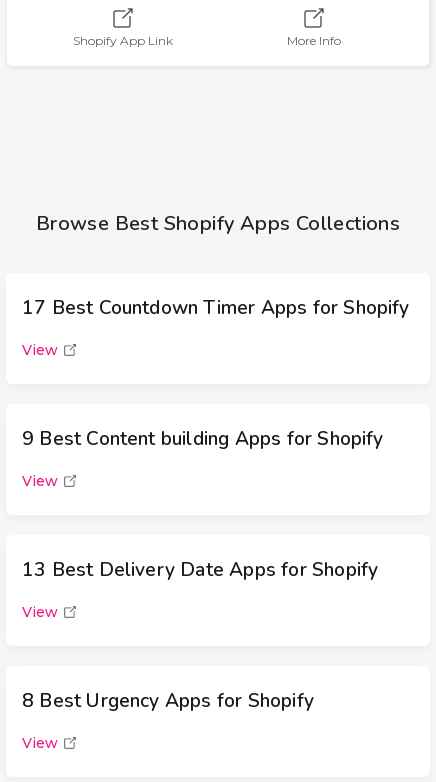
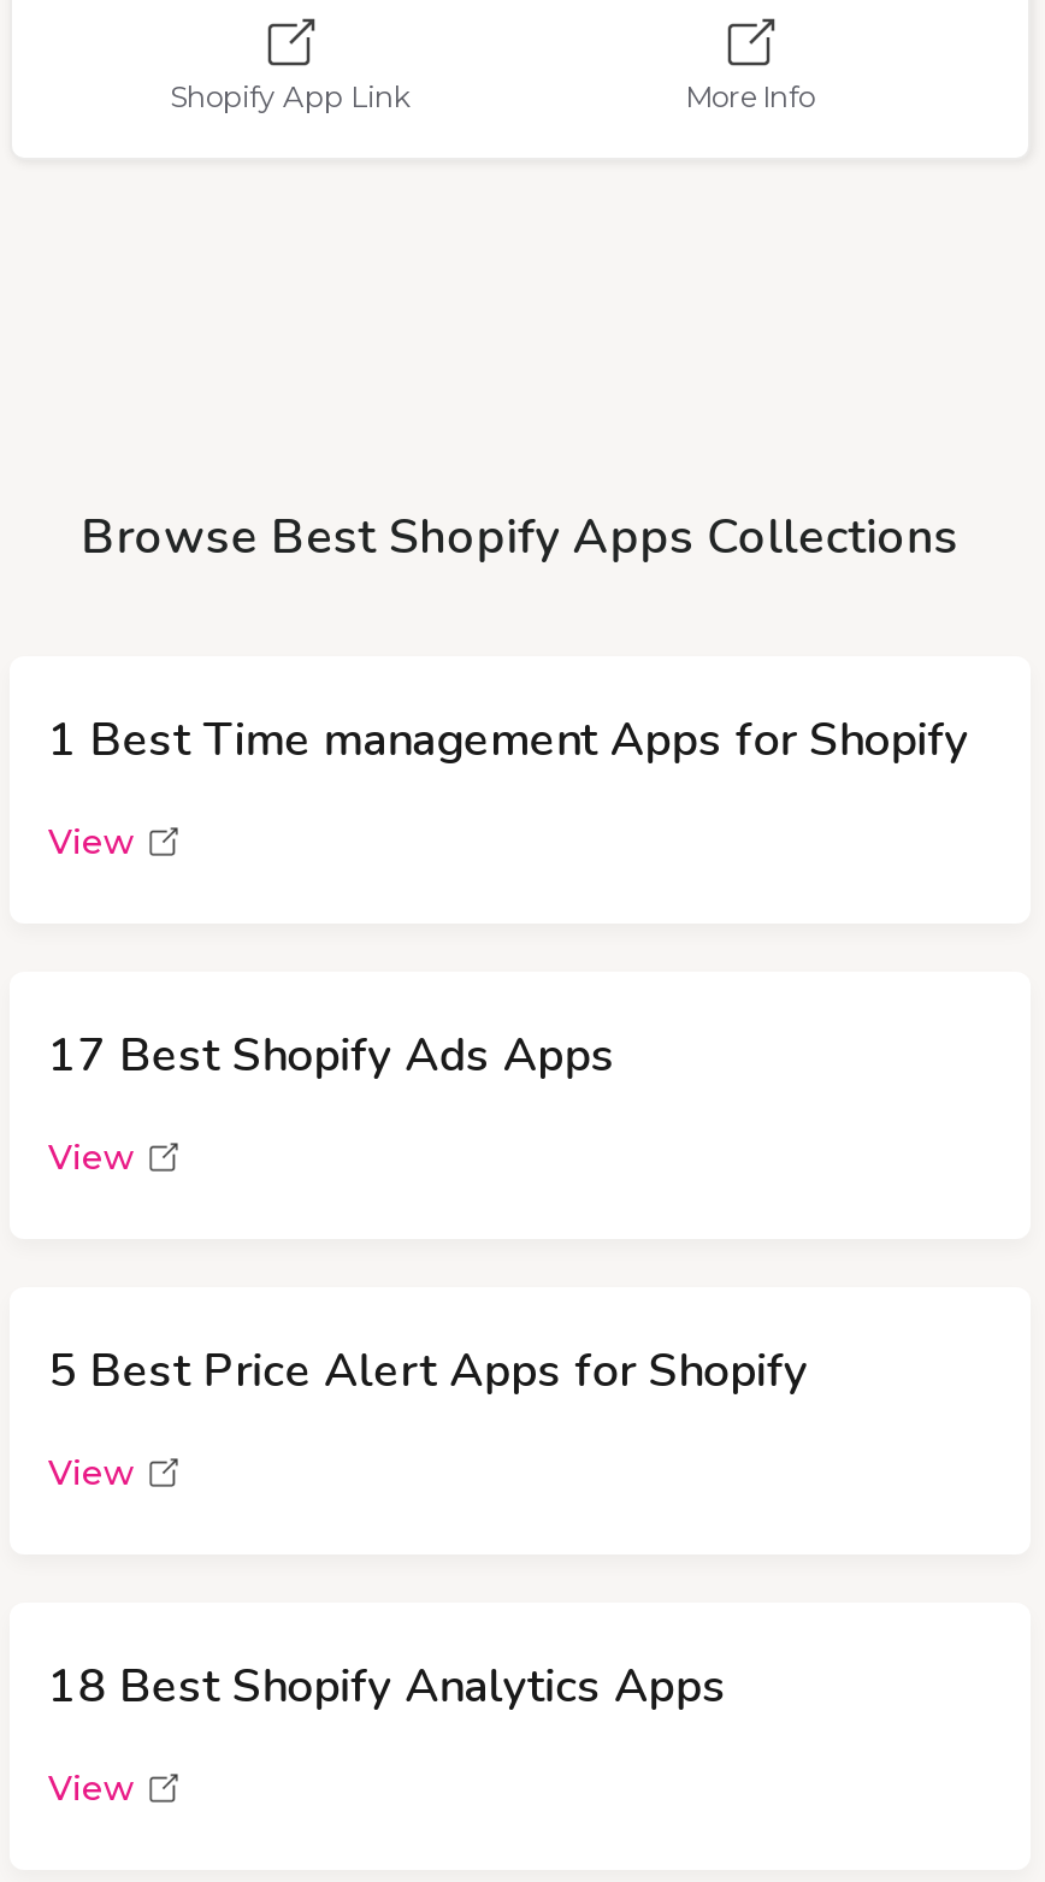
[22,295,410,321] 17 Best Countdown Timer Apps for Shopify -> [48,710,969,773] 1 Best Time management Apps for Shopify
[22,426,384,452] 9 Best Content building Apps for Shopify -> [48,1025,615,1088] 17 Best Shopify Ads Apps
[22,557,378,583] 13 Best Delivery Date Apps for Shopify -> [48,1341,808,1403] 5 Best Price Alert Apps for Shopify
[22,688,314,714] 8 Best Urgency Apps for Shopify -> [48,1656,727,1719] 18 Best Shopify Analytics Apps

